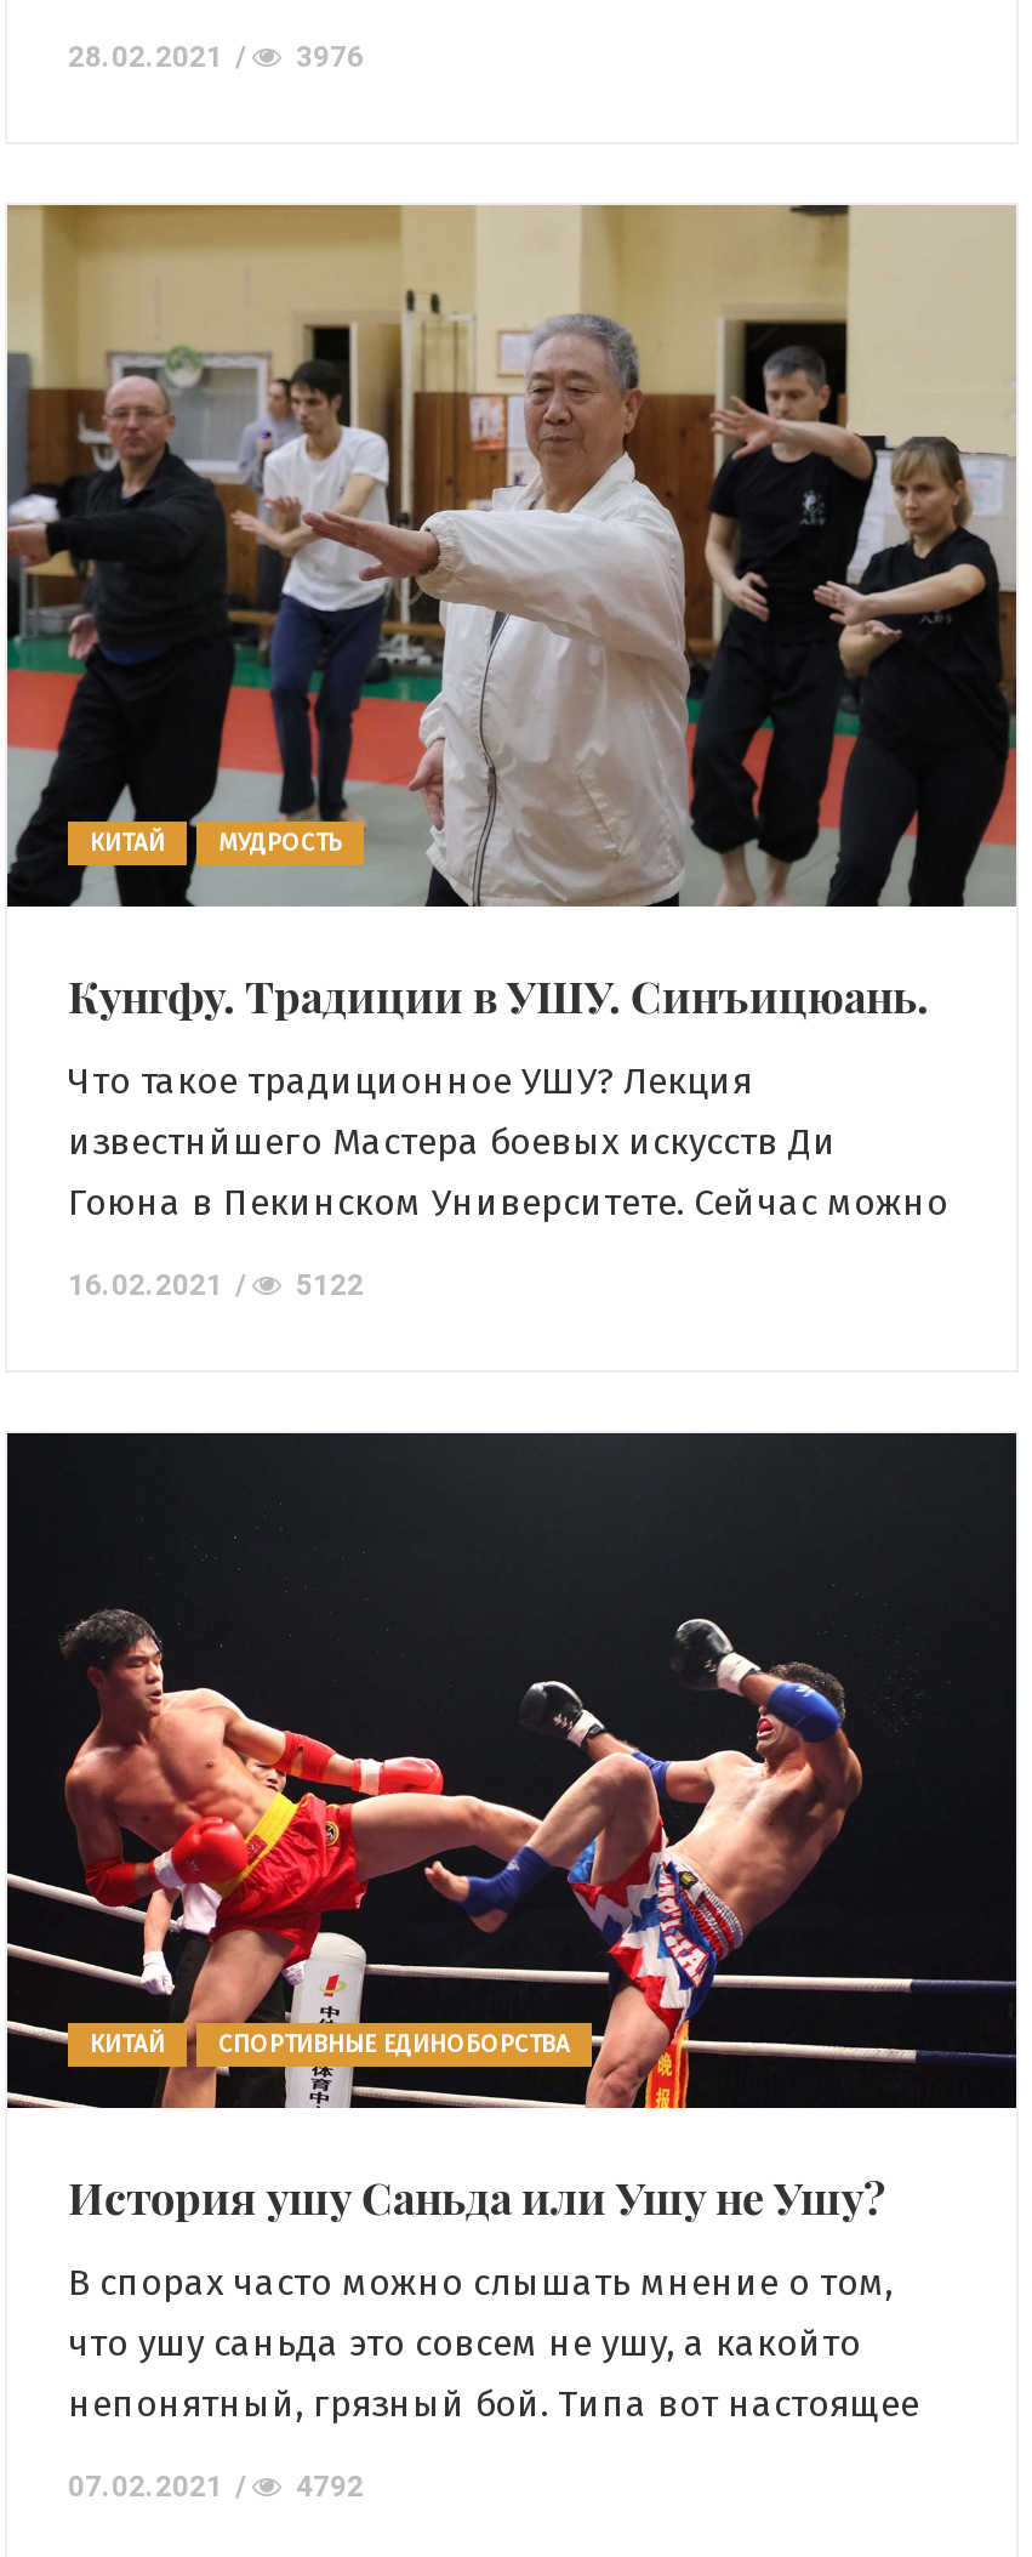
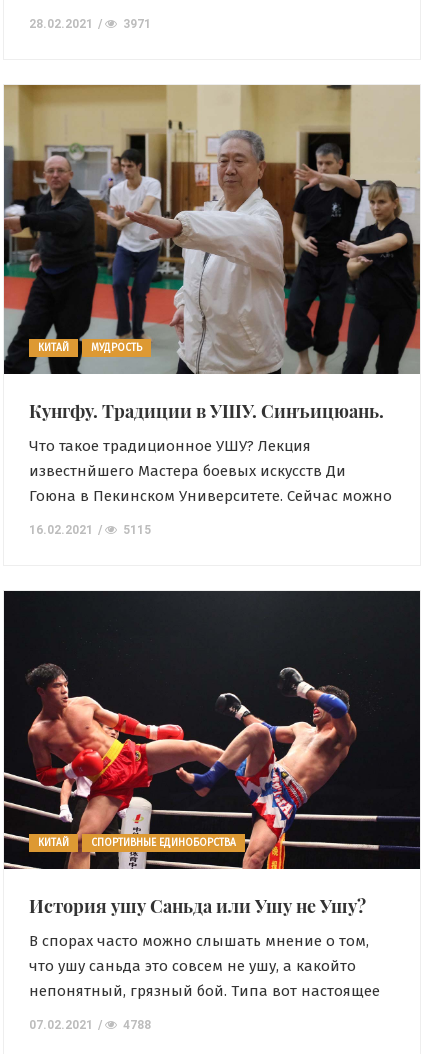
[68,41,364,75] 28.02.2021 3976 -> [29,17,151,31] 28.02.2021 3971
[68,1268,364,1302] 16.02.2021 5122 -> [29,523,151,537] 16.02.2021 5115
[68,2470,364,2504] 07.02.2021 4792 -> [29,1018,151,1032] 07.02.2021 4788

